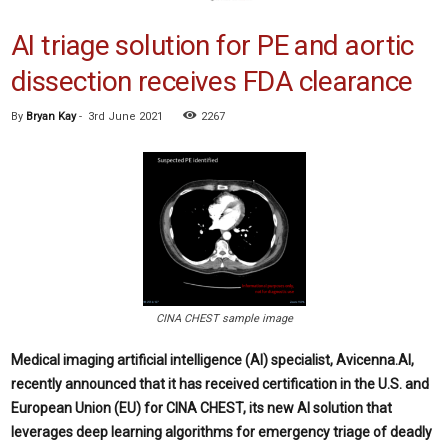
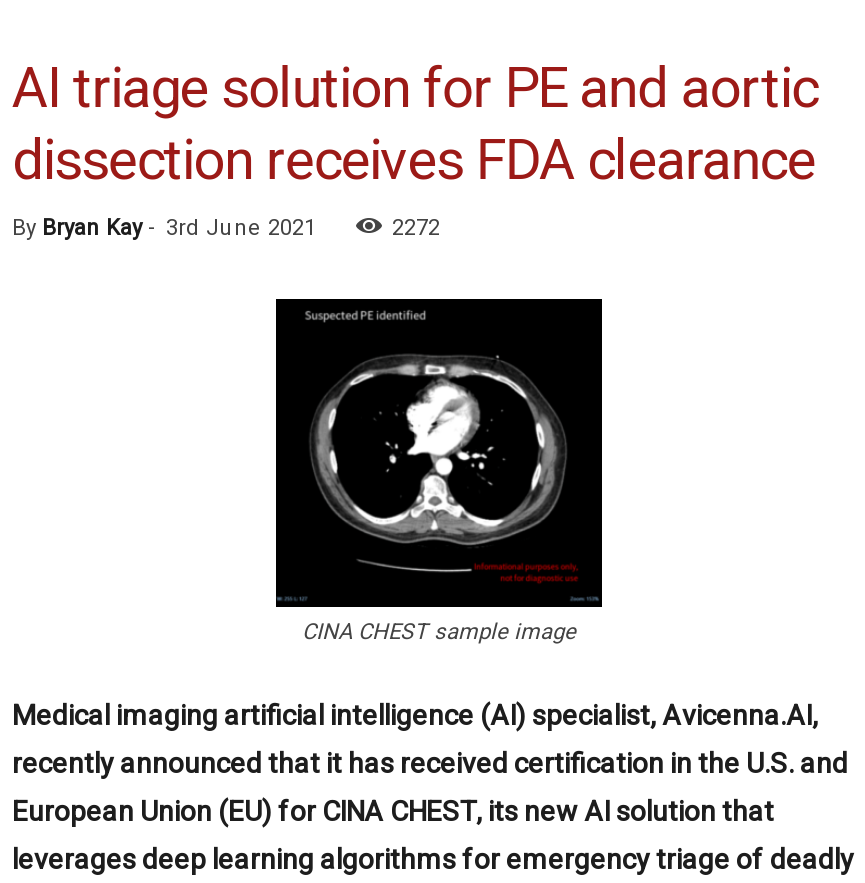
[201,110,225,123] 2267 -> [392,215,440,241] 2272

